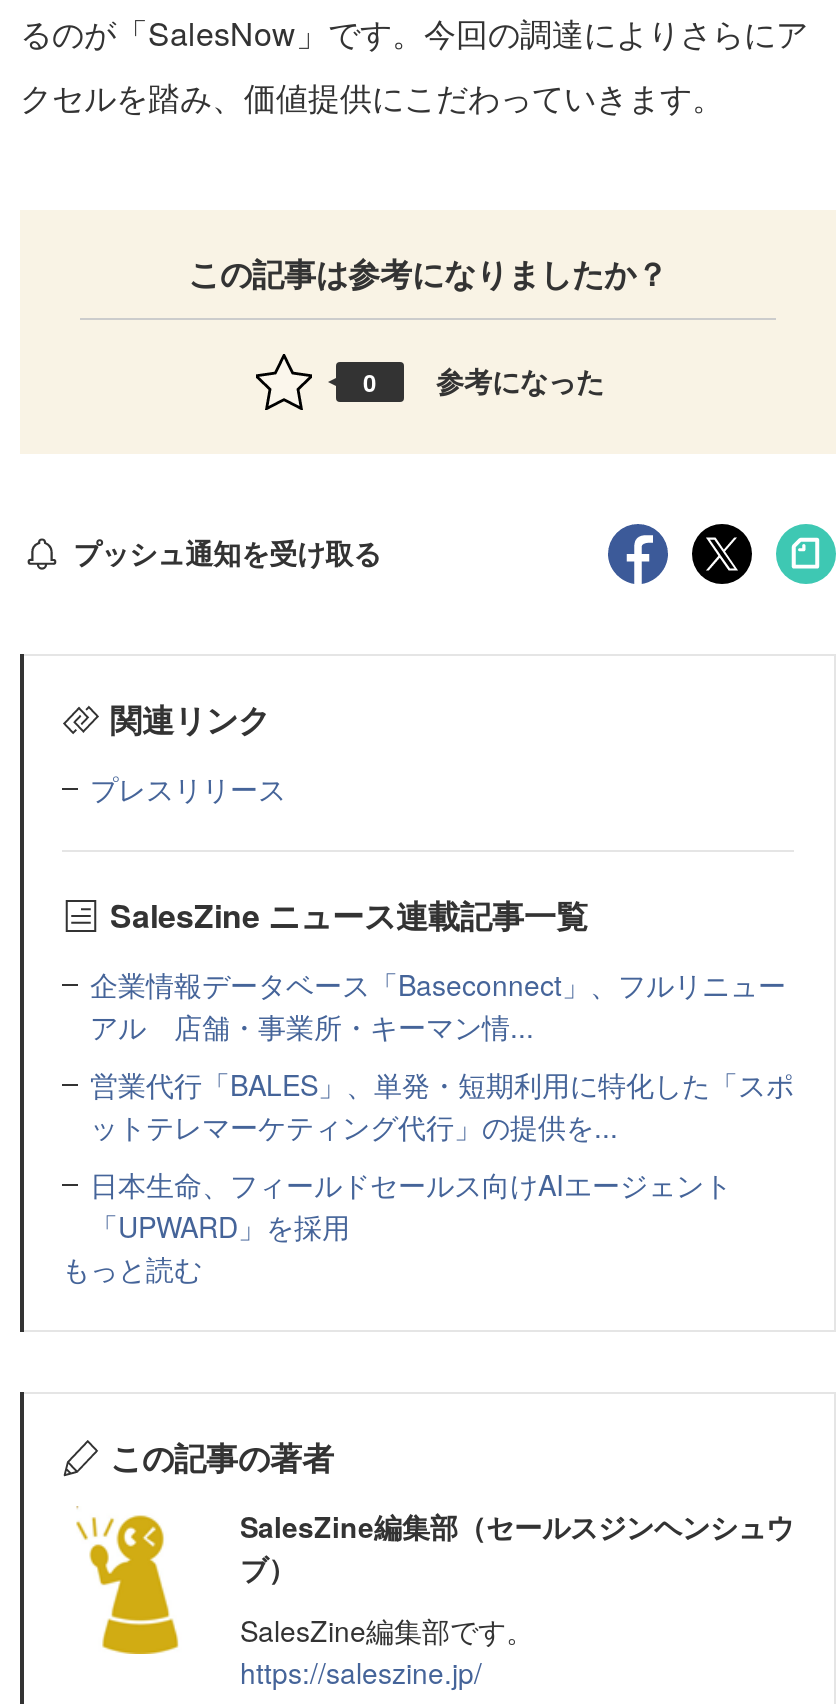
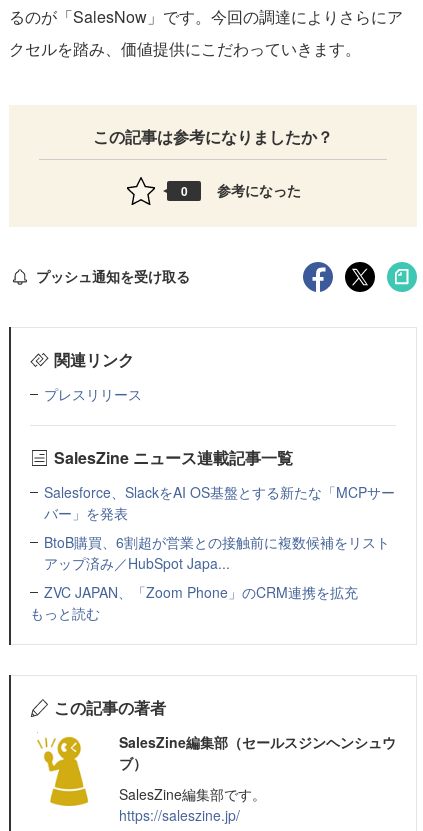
[90,964,794,1246] 企業情報データベース「Baseconnect」、フルリニュー | アル 店舗・事業所・キーマン情... | 営業代行「BALES」、単発・短期利用に特化した「スポ | ットテレマーケティング代行」の提供を... | 日本生命、フィールドセールス向けAIエージェント | 「UPWARD」を採用 -> [44,482,395,602] Salesforce、SlackをAI OS基盤とする新たな「MCPサー | バー」を発表 | BtoB購買、6割超が営業との接触前に複数候補をリスト | アップ済み／HubSpot Japa... | ZVC JAPAN、「Zoom Phone」のCRM連携を拡充

